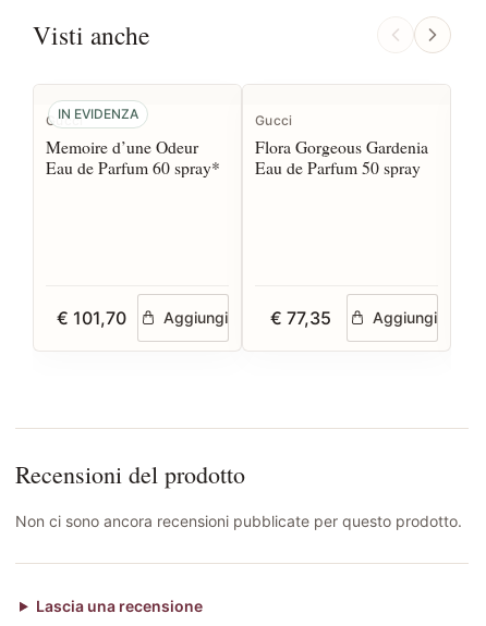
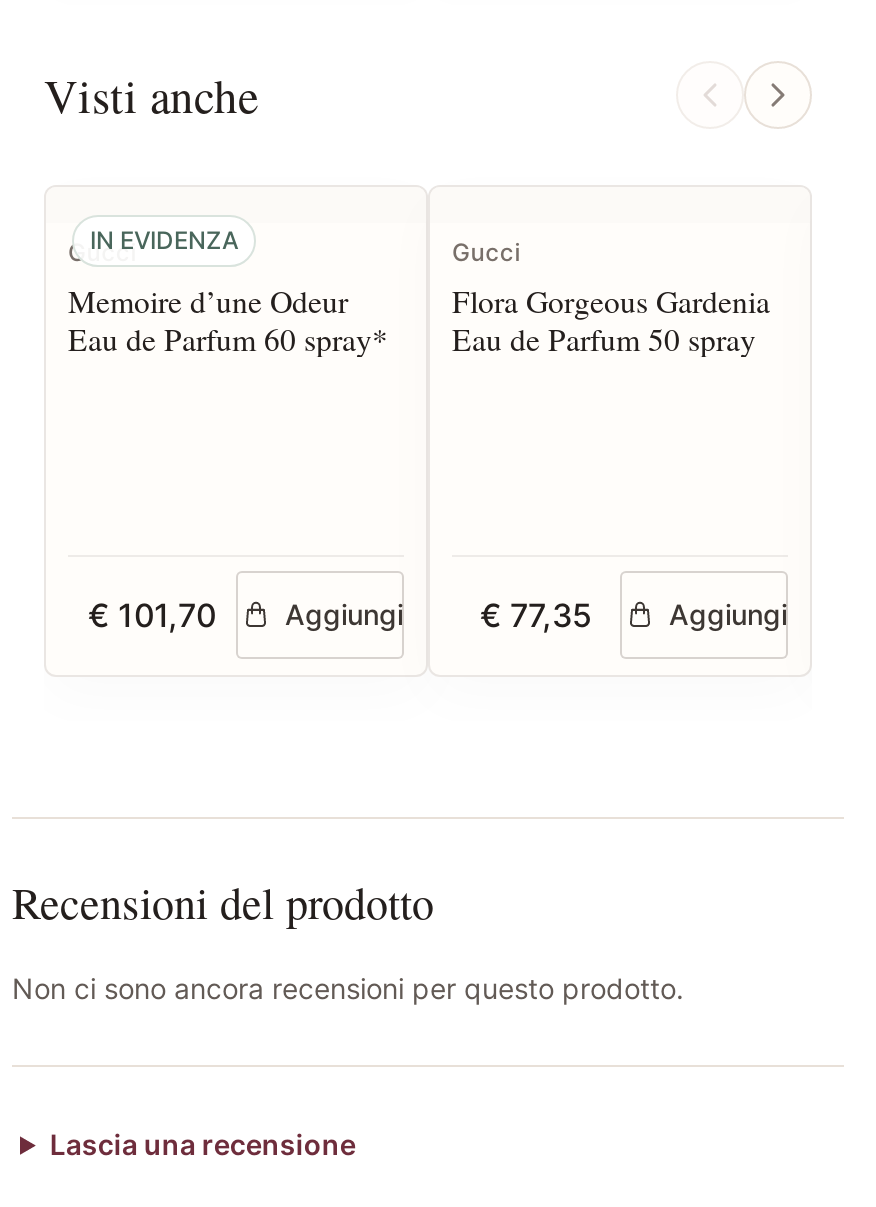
[15,512,462,530] Non ci sono ancora recensioni pubblicate per questo prodotto. -> [12,971,684,1005] Non ci sono ancora recensioni per questo prodotto.

